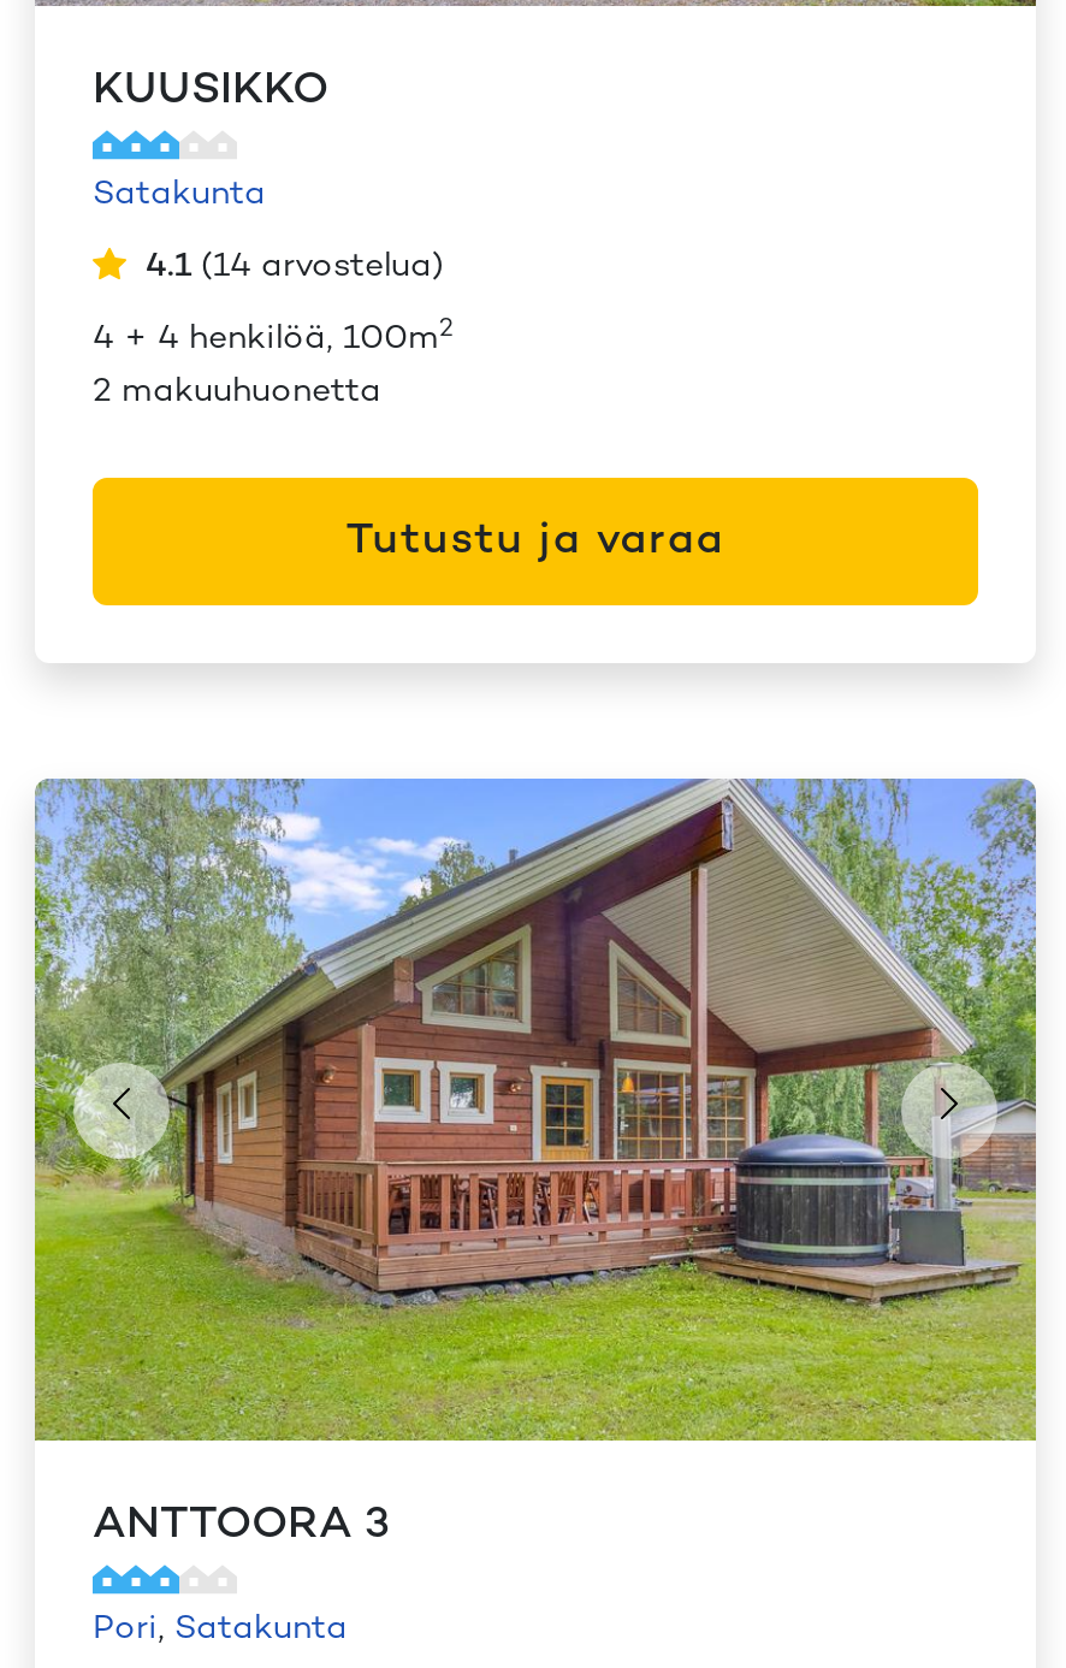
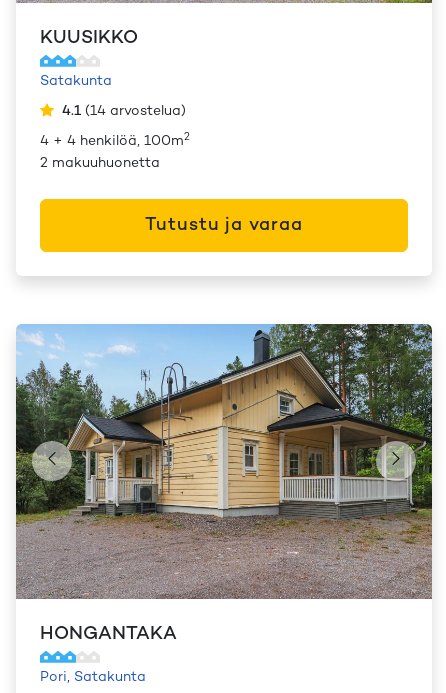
[32,777,1038,1549] [image] | ANTTOORA 3 -> [15,323,433,644] [image] | HONGANTAKA

